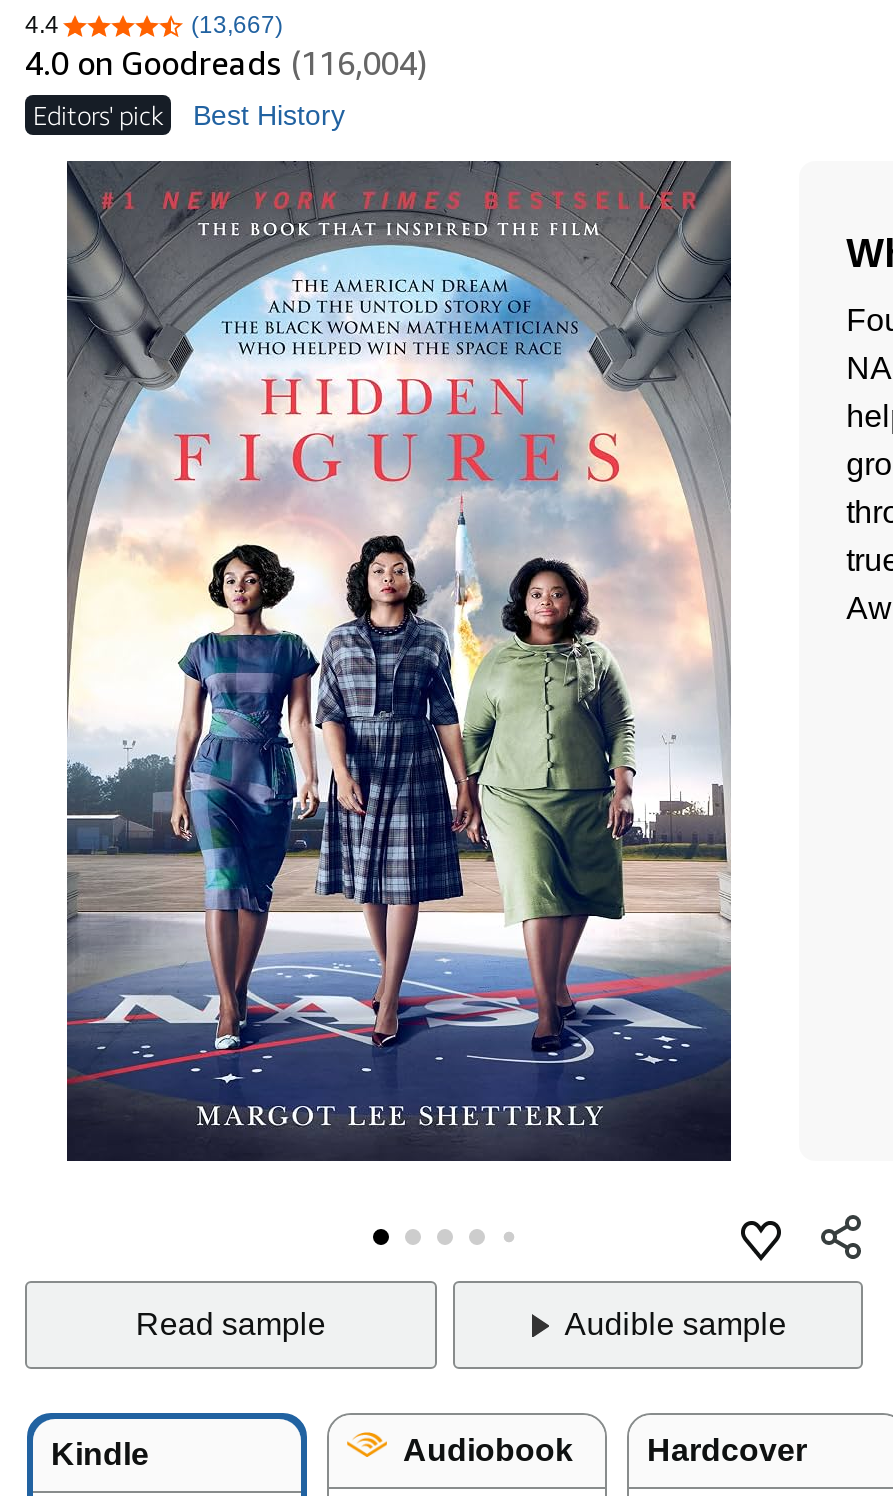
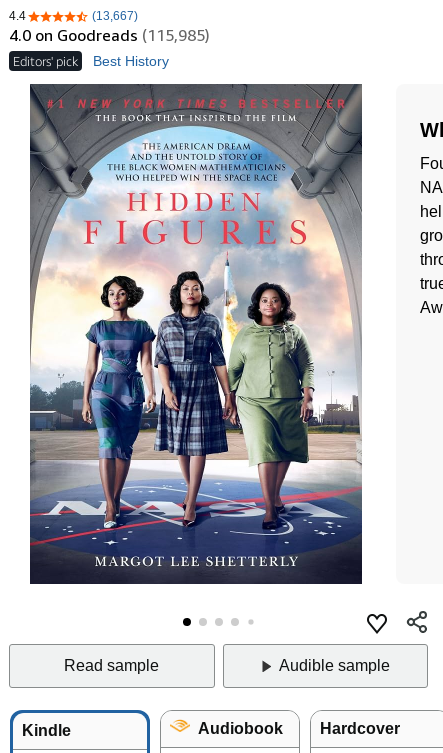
[25,43,427,83] 4.0 on Goodreads (116,004) -> [9,25,210,45] 4.0 on Goodreads (115,985)

